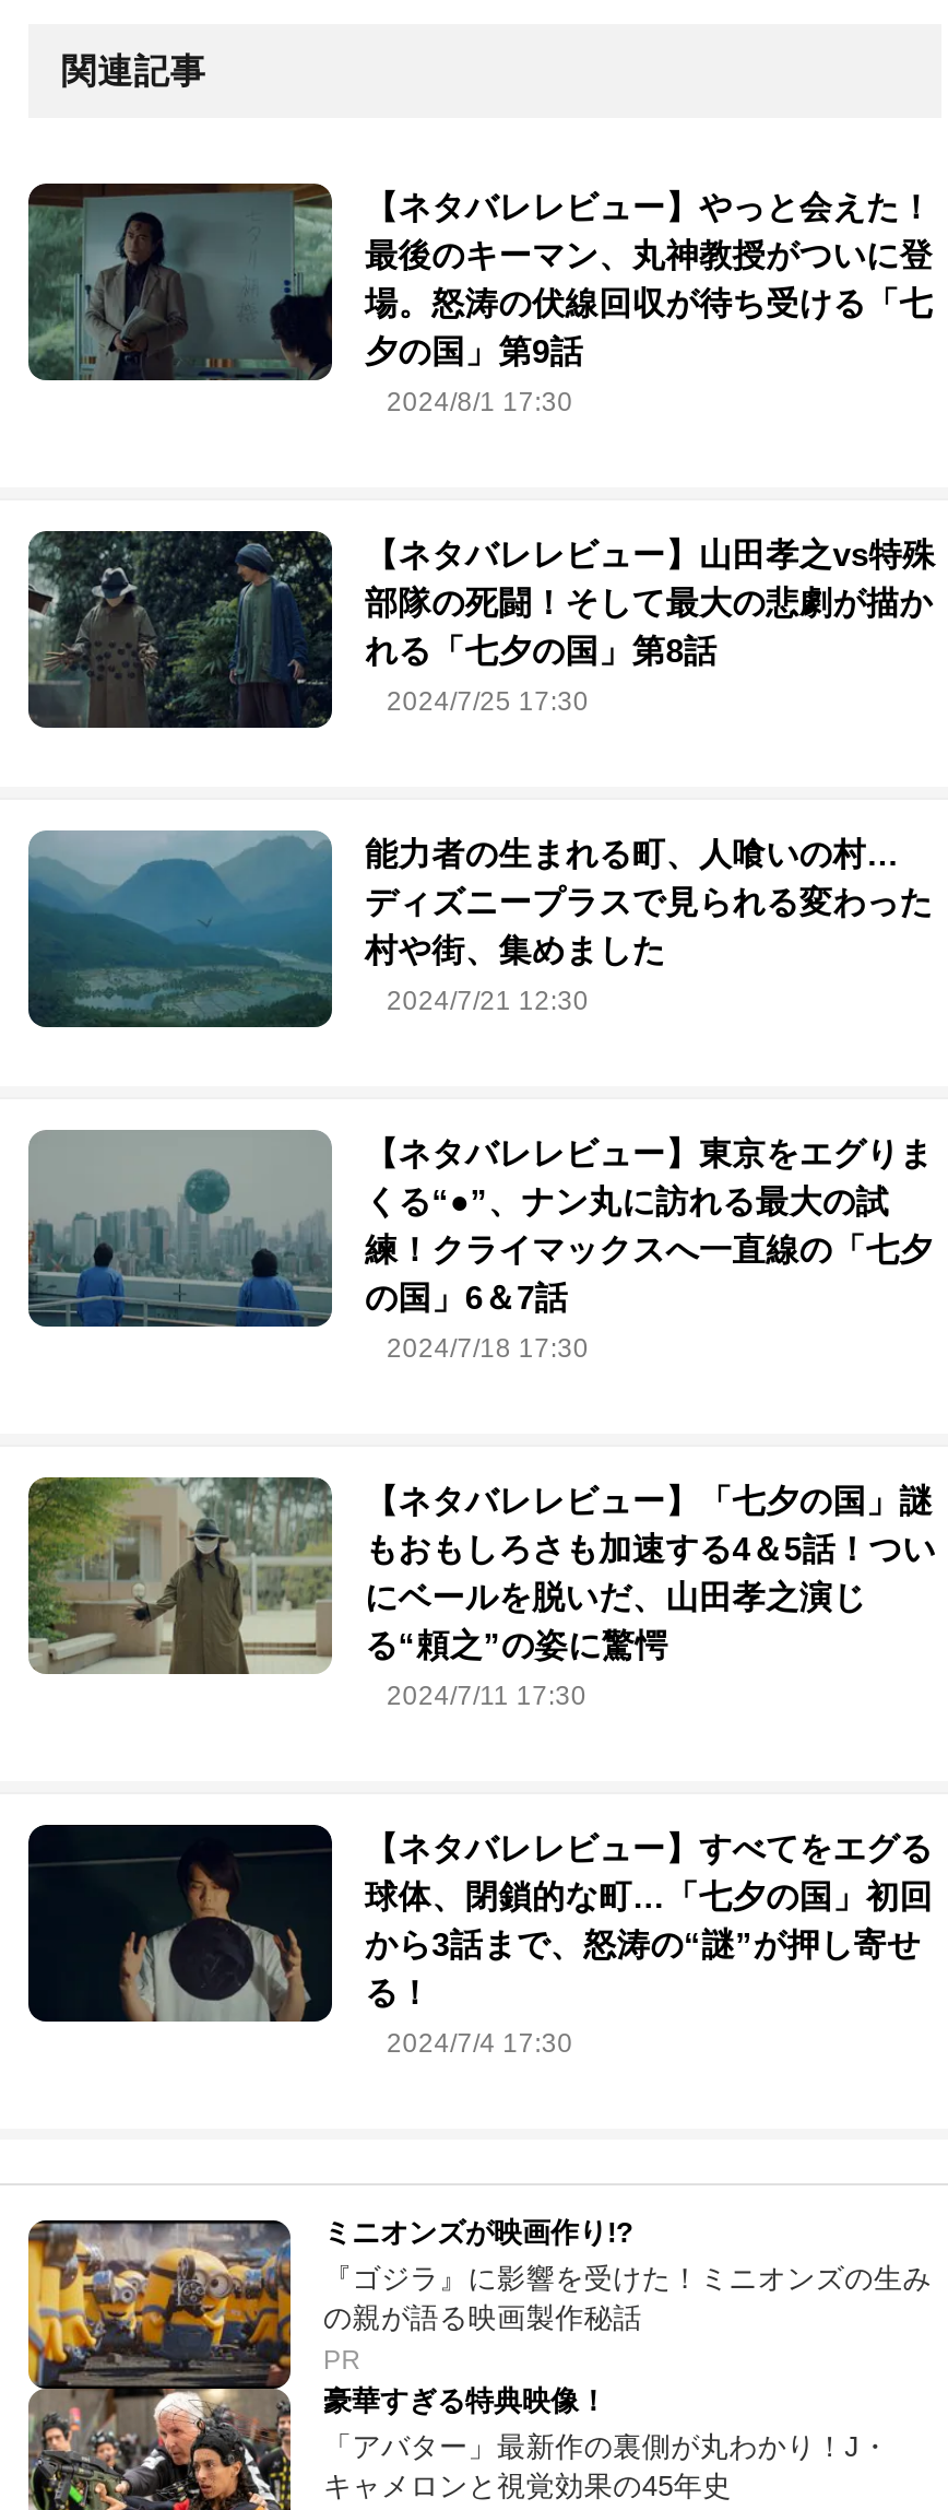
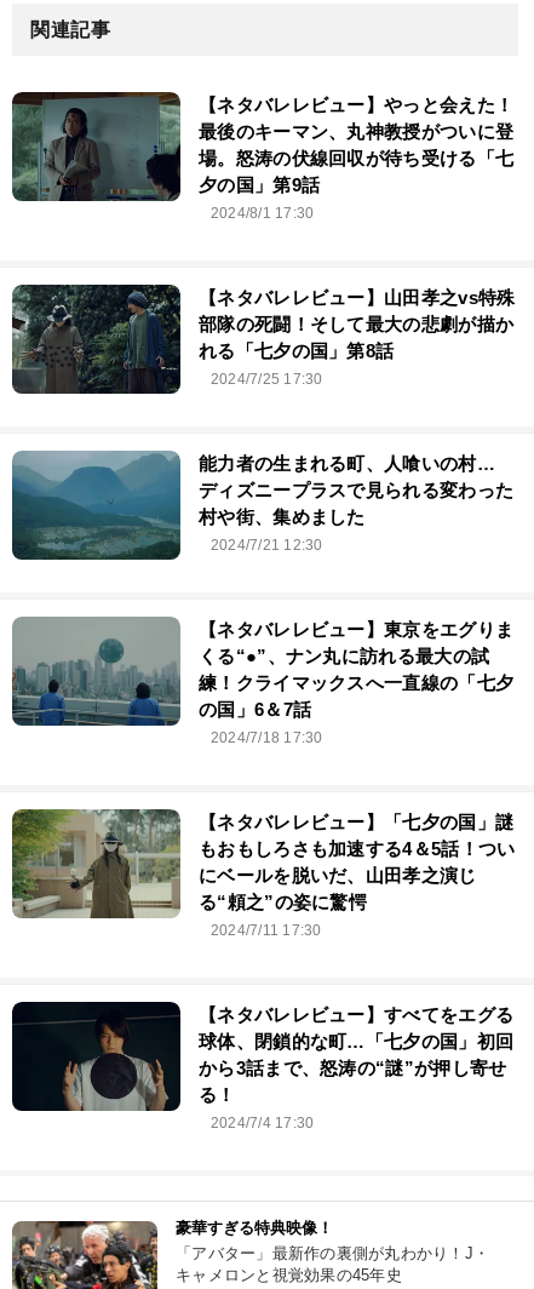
[26,2216,932,2391] [image] | ミニオンズが映画作り!? | 『ゴジラ』に影響を受けた！ミニオンズの生み | の親が語る映画製作秘話 | PR -> none

